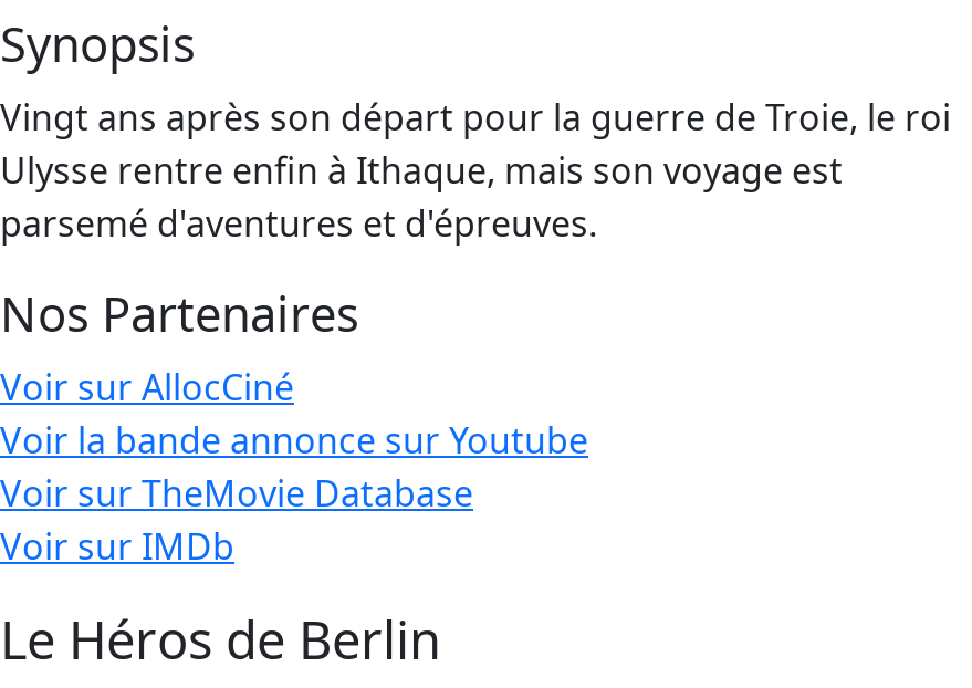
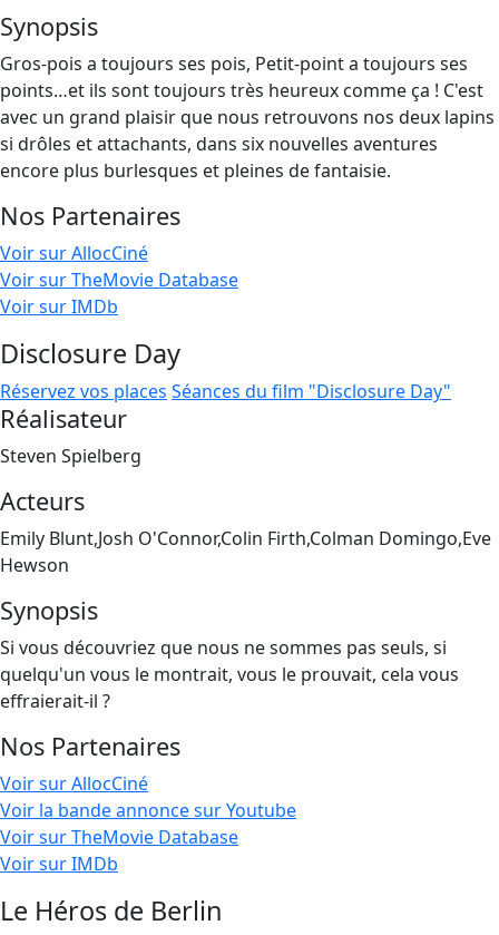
[0,93,951,248] Vingt ans après son départ pour la guerre de Troie, le roi | Ulysse rentre enfin à Ithaque, mais son voyage est | parsemé d'aventures et d'épreuves. -> [0,51,495,713] Gros-pois a toujours ses pois, Petit-point a toujours ses | points…et ils sont toujours très heureux comme ça ! C'est | avec un grand plaisir que nous retrouvons nos deux lapins | si drôles et attachants, dans six nouvelles aventures | encore plus burlesques et pleines de fantaisie. | Nos Partenaires | Voir sur AllocCiné | Voir sur TheMovie Database | Voir sur IMDb | Disclosure Day | Réservez vos places Séances du film "Disclosure Day" | Réalisateur | Steven Spielberg | Acteurs | Emily Blunt,Josh O'Connor,Colin Firth,Colman Domingo,Eve | Hewson | Synopsis | Si vous découvriez que nous ne sommes pas seuls, si | quelqu'un vous le montrait, vous le prouvait, cela vous | effraierait-il ?

